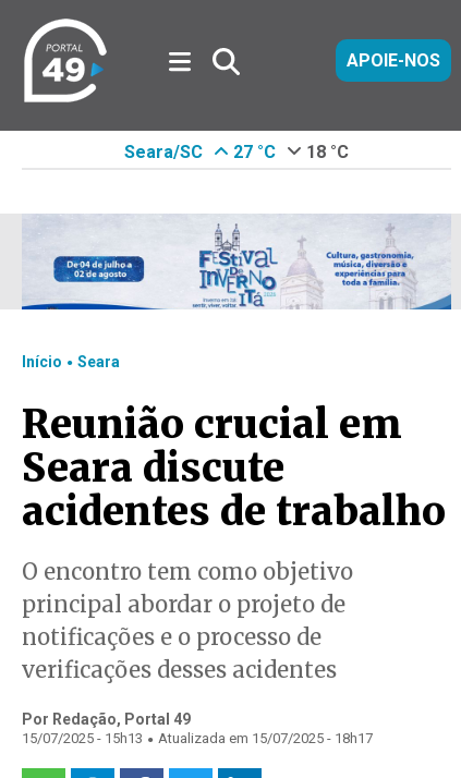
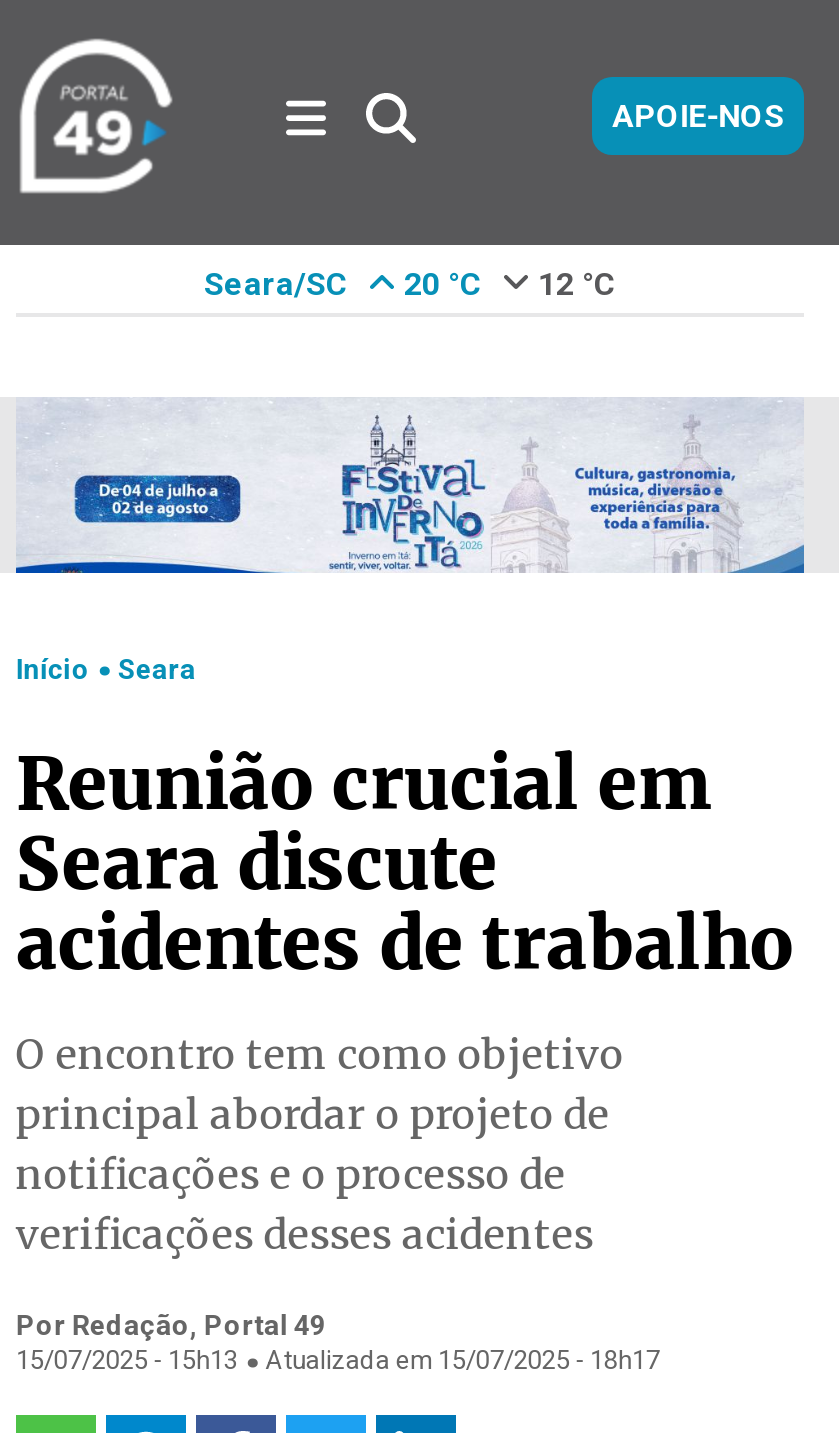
[229,142,276,162] 27 °C -> [396,265,482,303] 20 °C
[302,142,349,162] 18 °C -> [530,265,616,303] 12 °C

